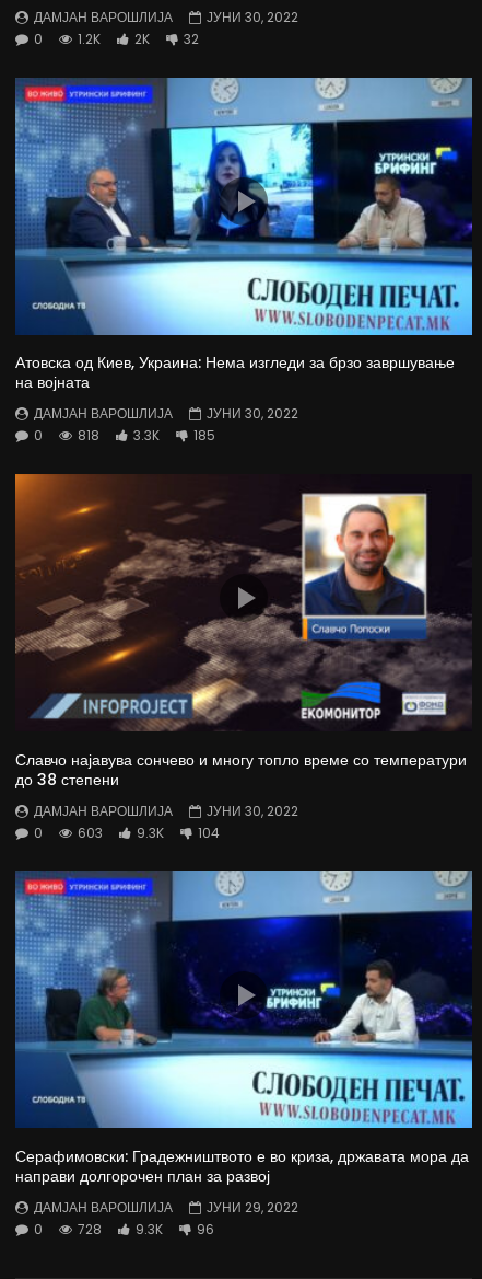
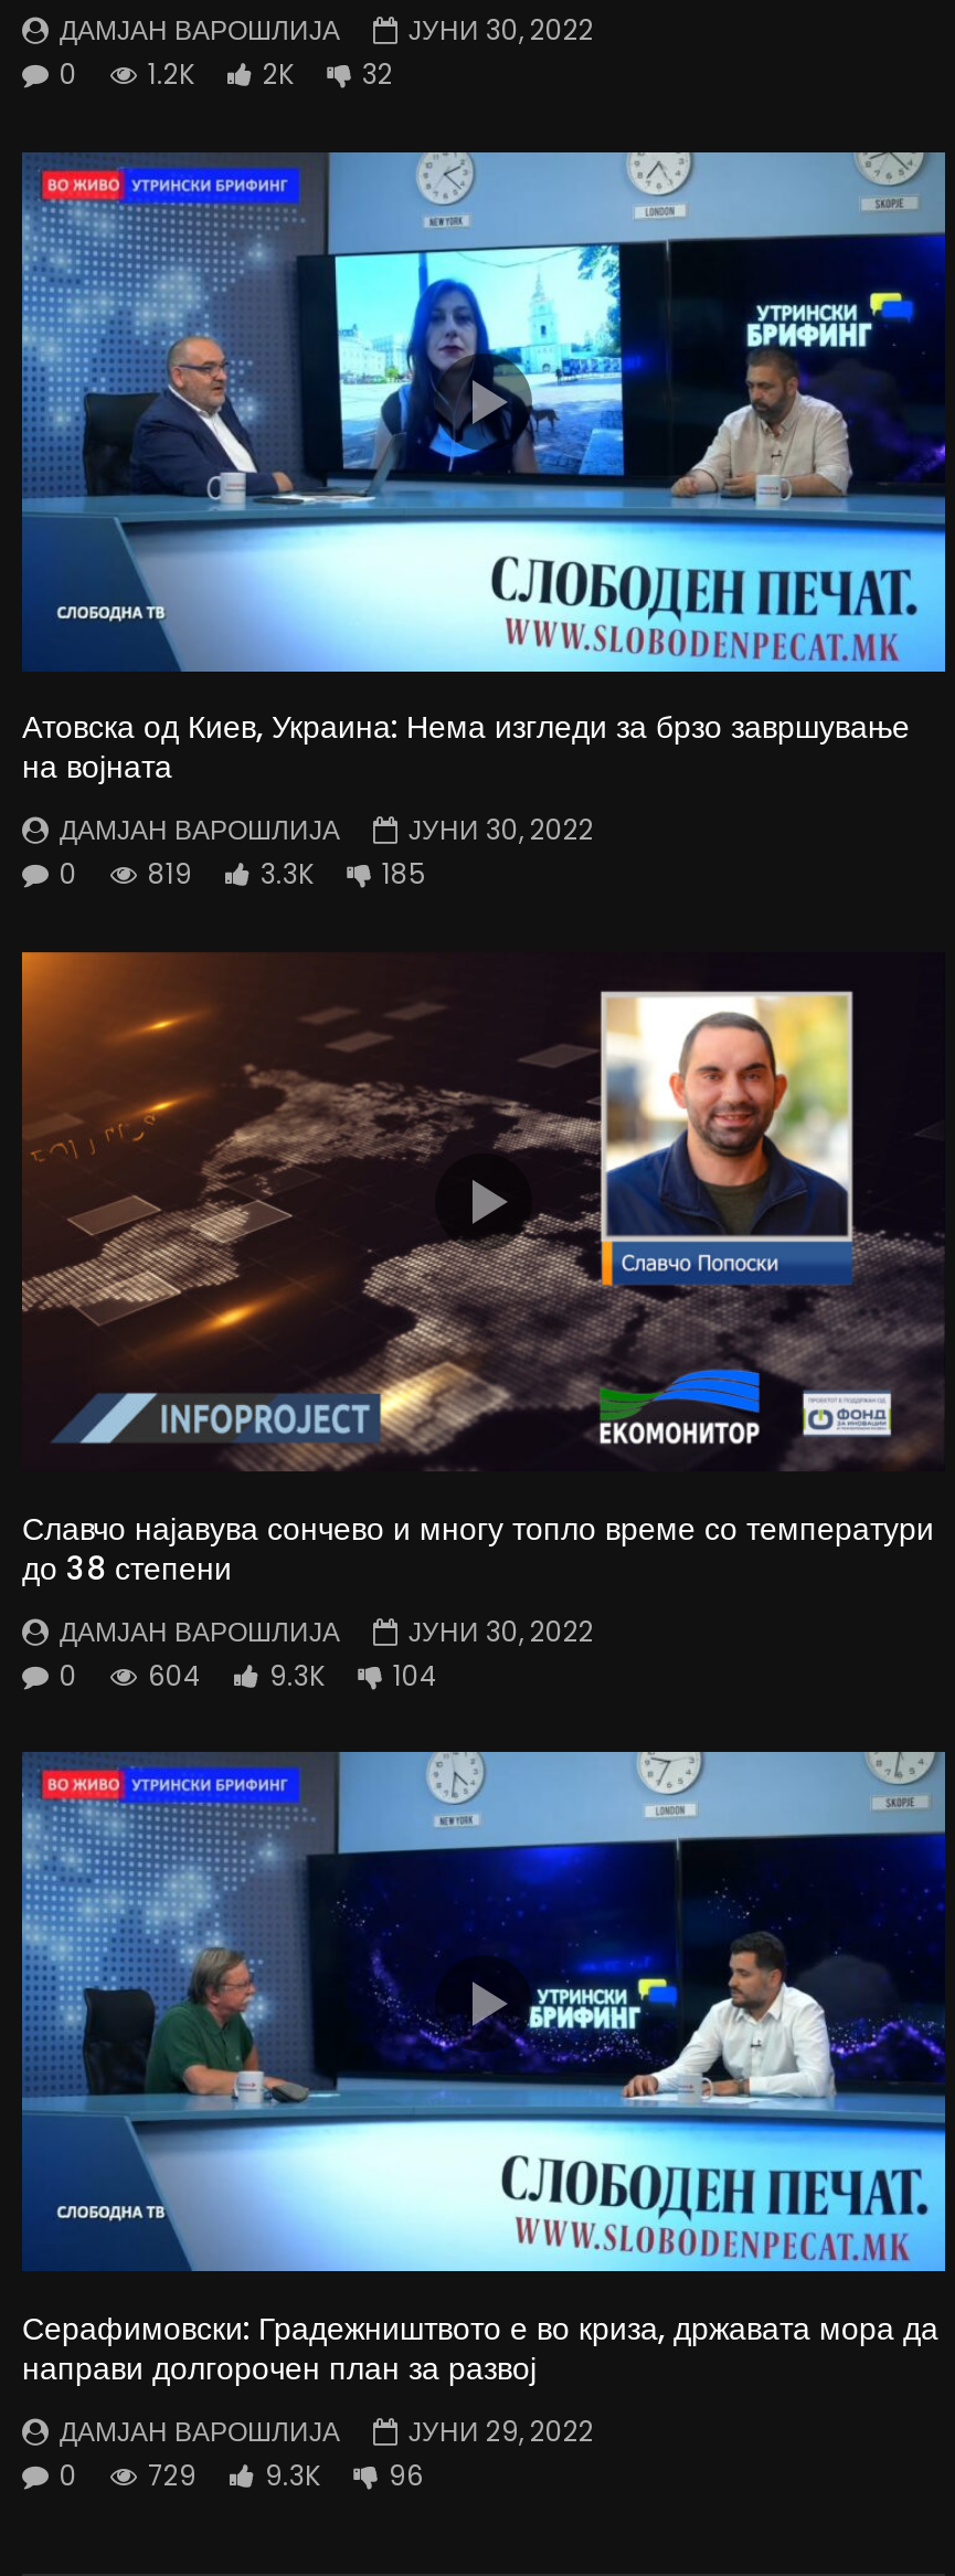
[34,426,215,445] 0 818 3.3K 185 -> [60,856,426,893] 0 819 3.3K 185
[34,823,220,842] 0 603 9.3K 104 -> [60,1656,437,1693] 0 604 9.3K 104
[34,1219,214,1238] 0 728 9.3K 96 -> [60,2456,424,2493] 0 729 9.3K 96

